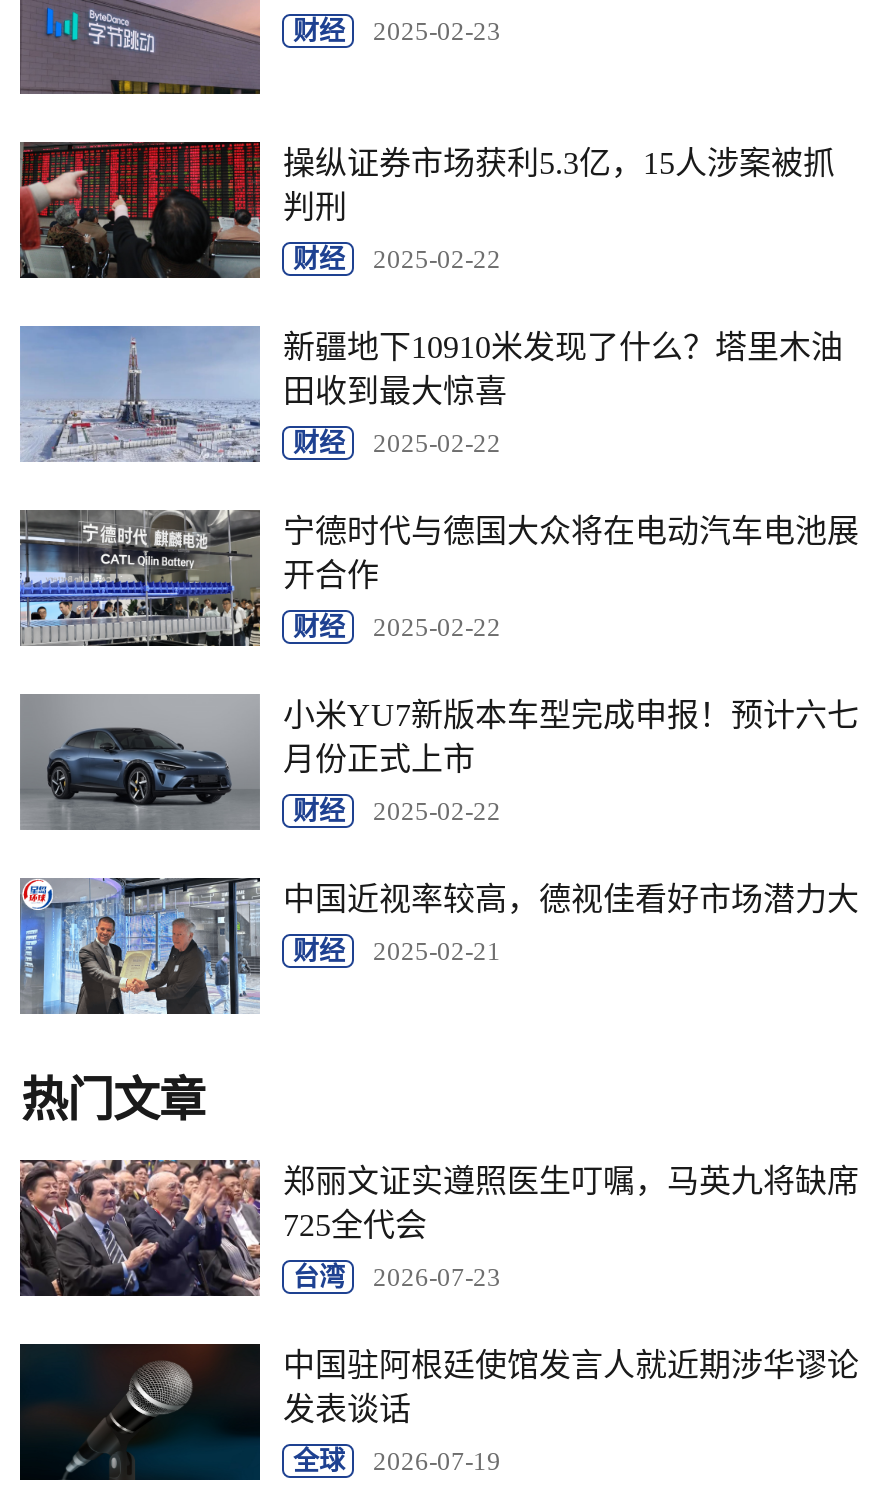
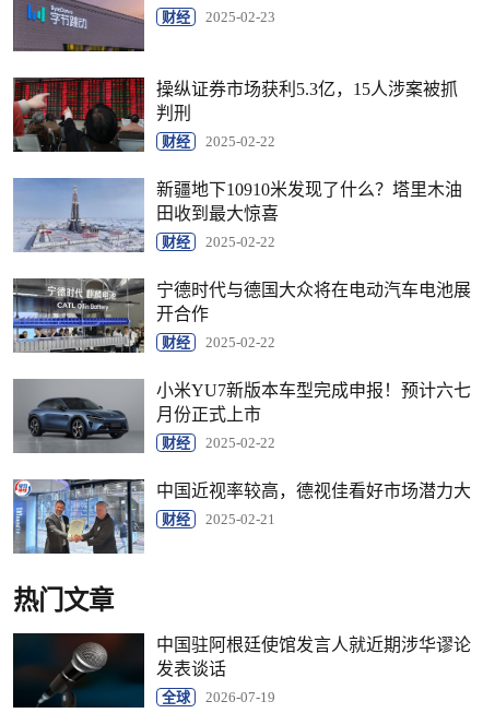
[18,1158,859,1298] [image] | 郑丽文证实遵照医生叮嘱，马英九将缺席 | 725全代会 | 台湾 | 2026-07-23 -> none

